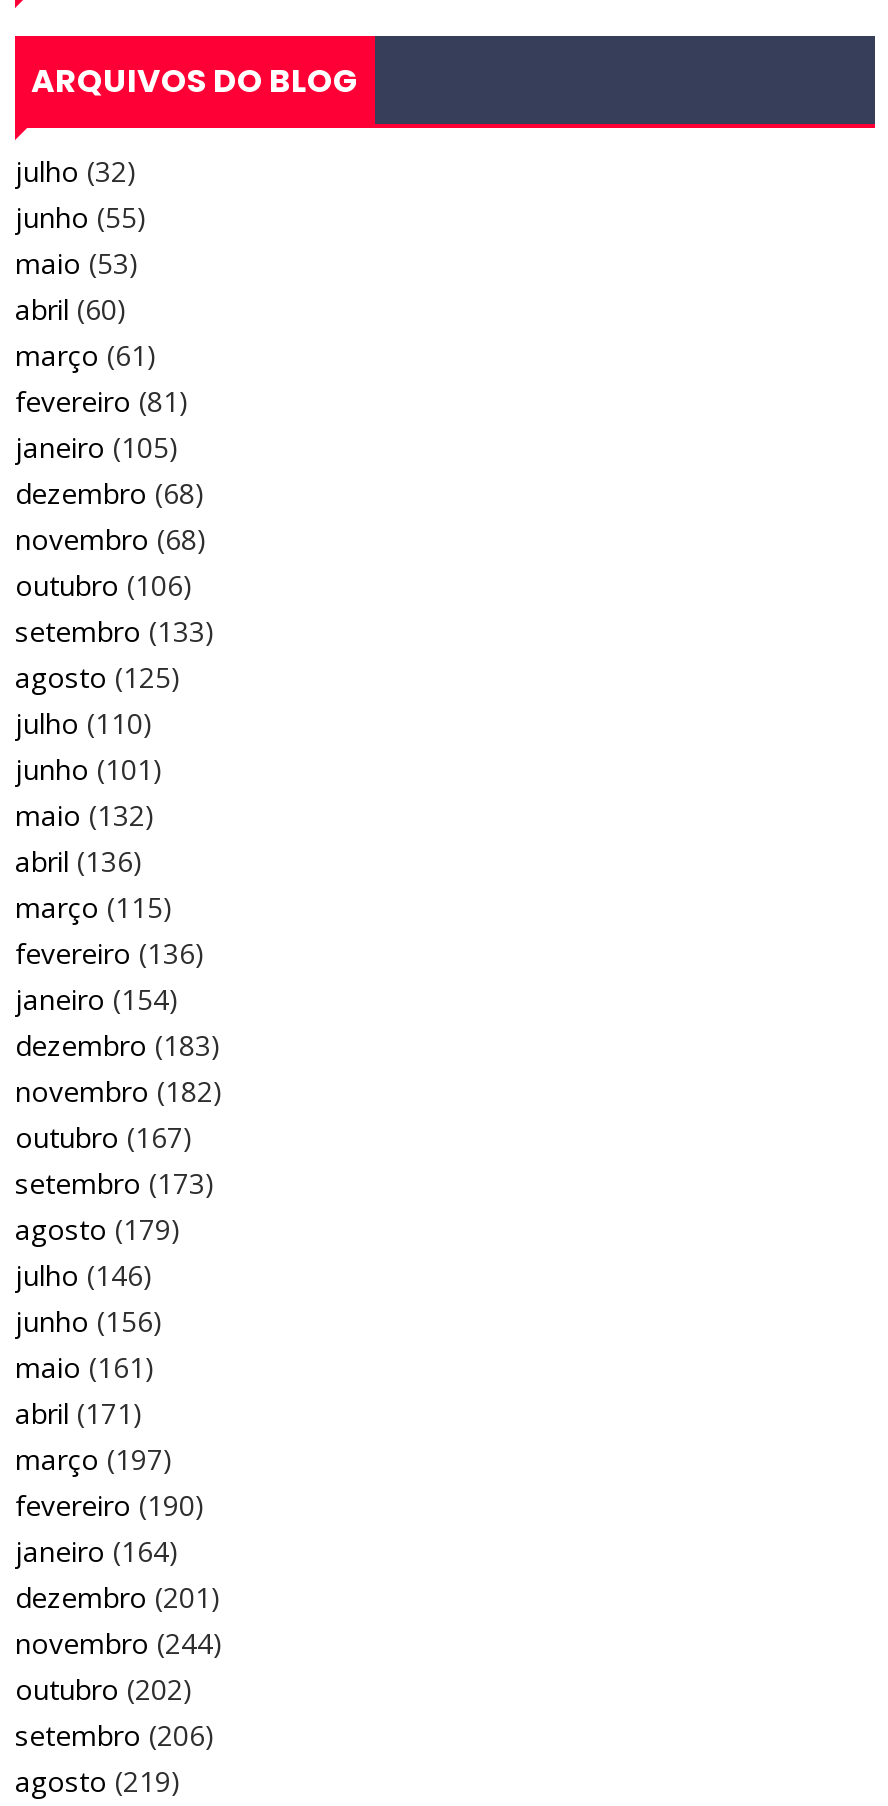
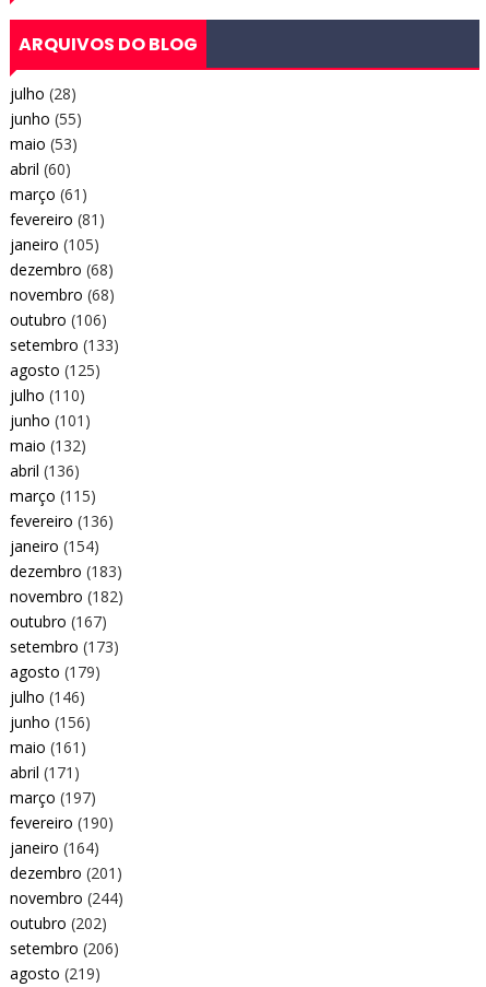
[15,151,137,189] julho (32) -> [10,83,76,104] julho (28)

